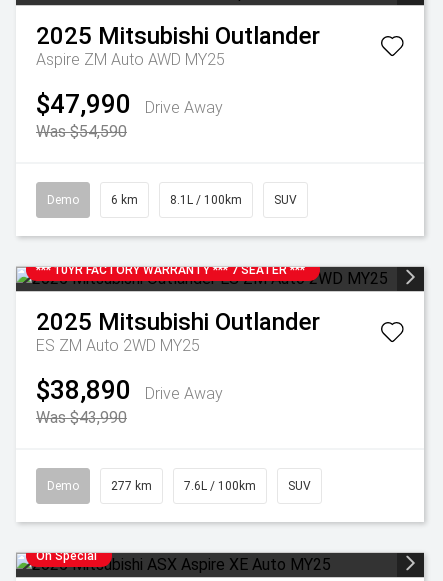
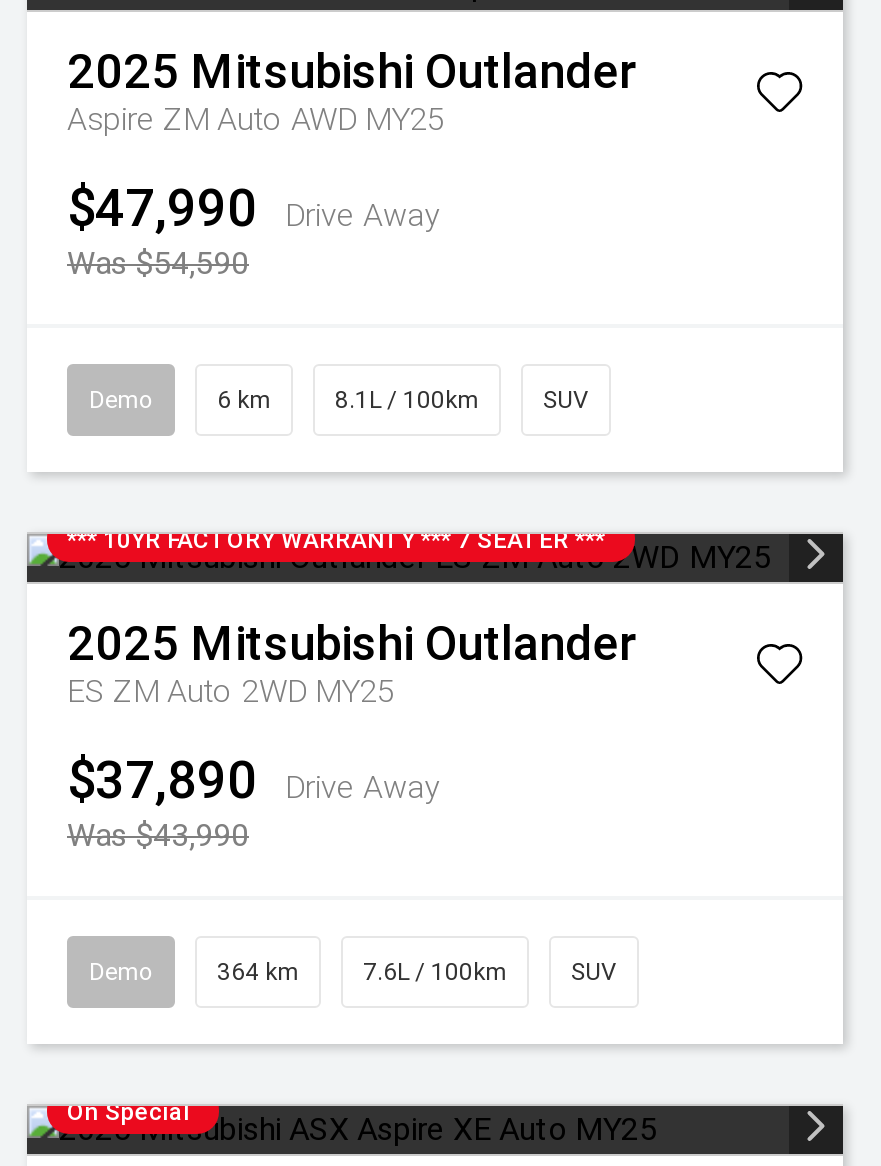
[36,375,223,405] $38,890 Drive Away -> [67,750,441,810] $37,890 Drive Away
[111,479,152,493] 277 km -> [217,958,299,986] 364 km

